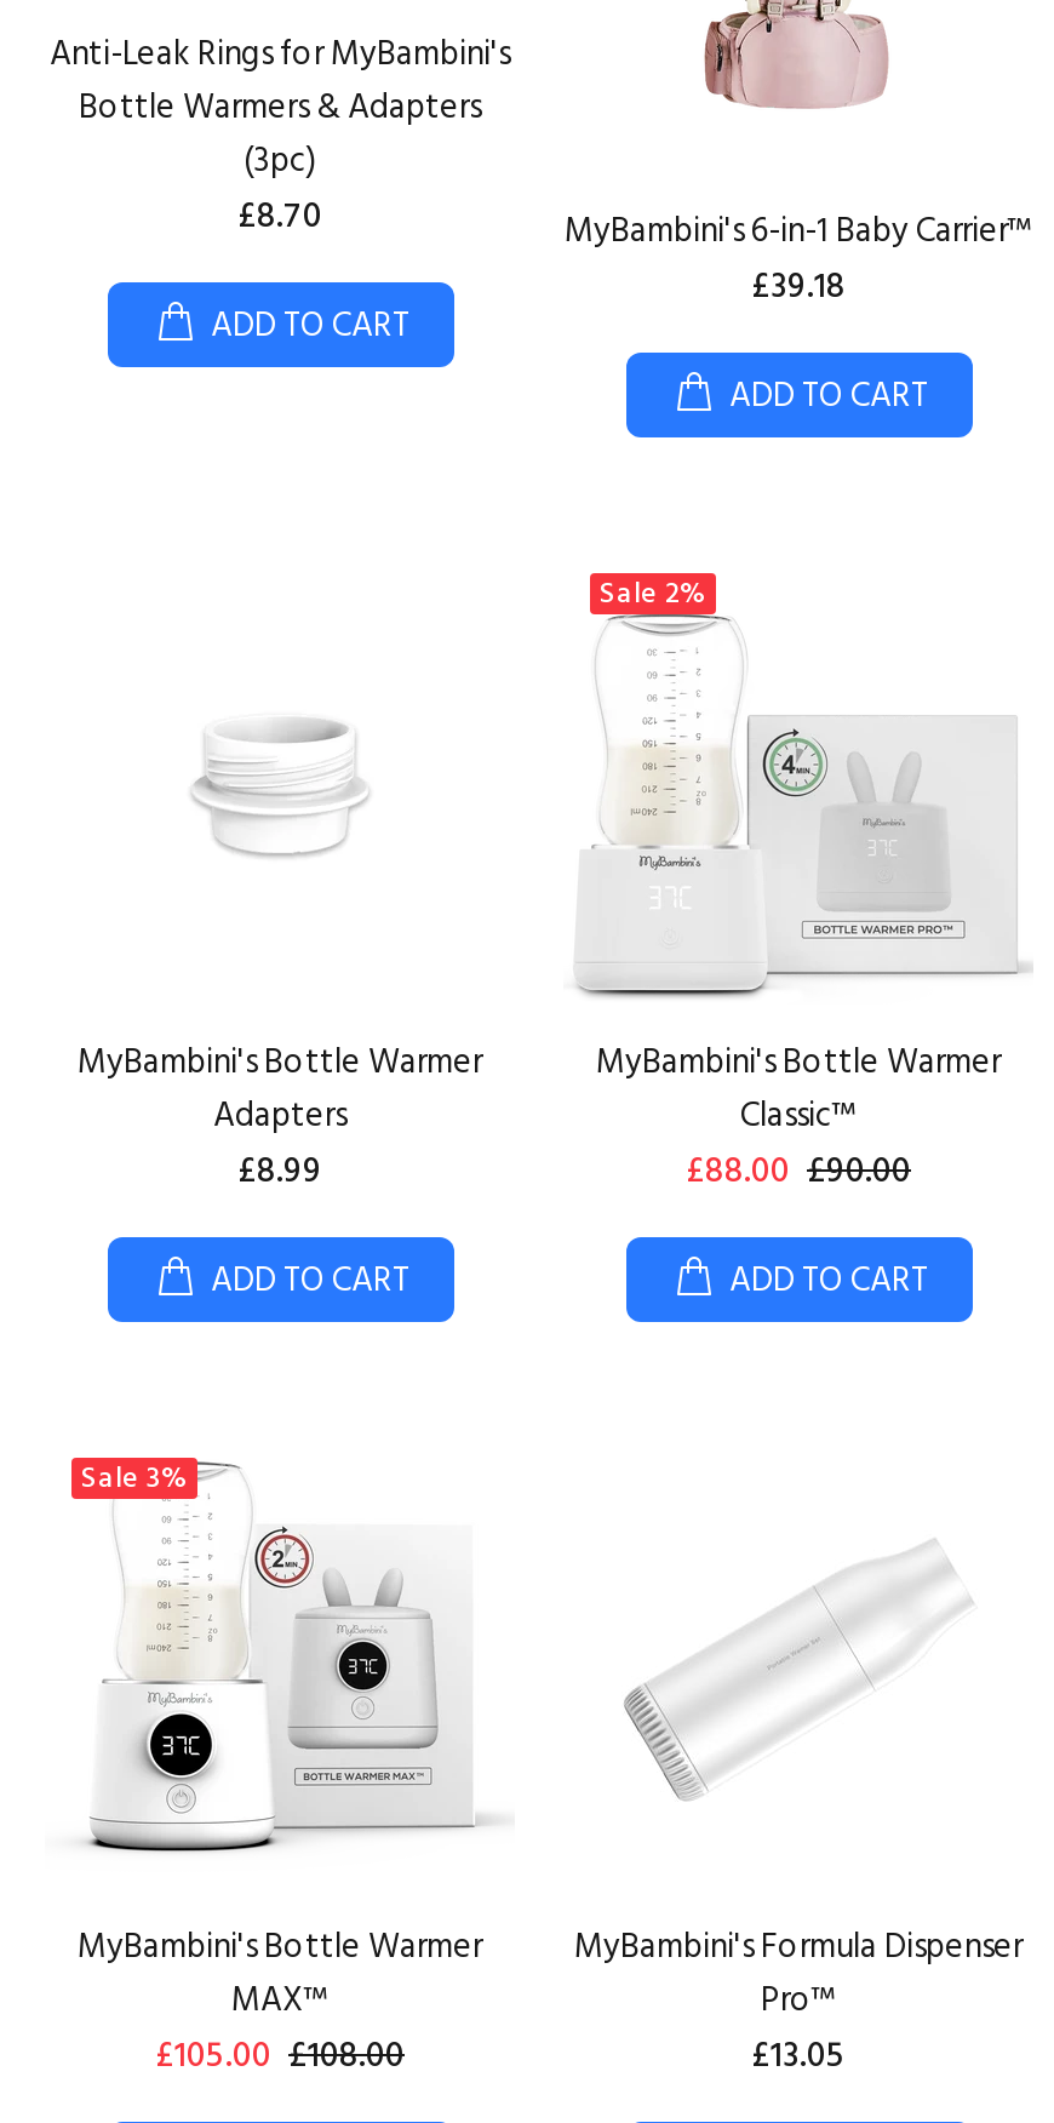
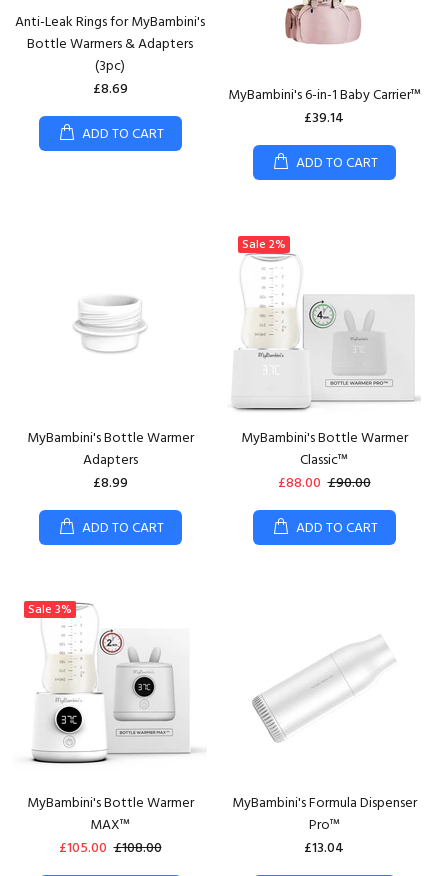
[237,189,322,245] £8.70 -> [92,78,127,101] £8.69
[751,259,846,315] £39.18 -> [304,107,344,130] £39.14
[751,2028,846,2084] £13.05 -> [304,837,344,860] £13.04

